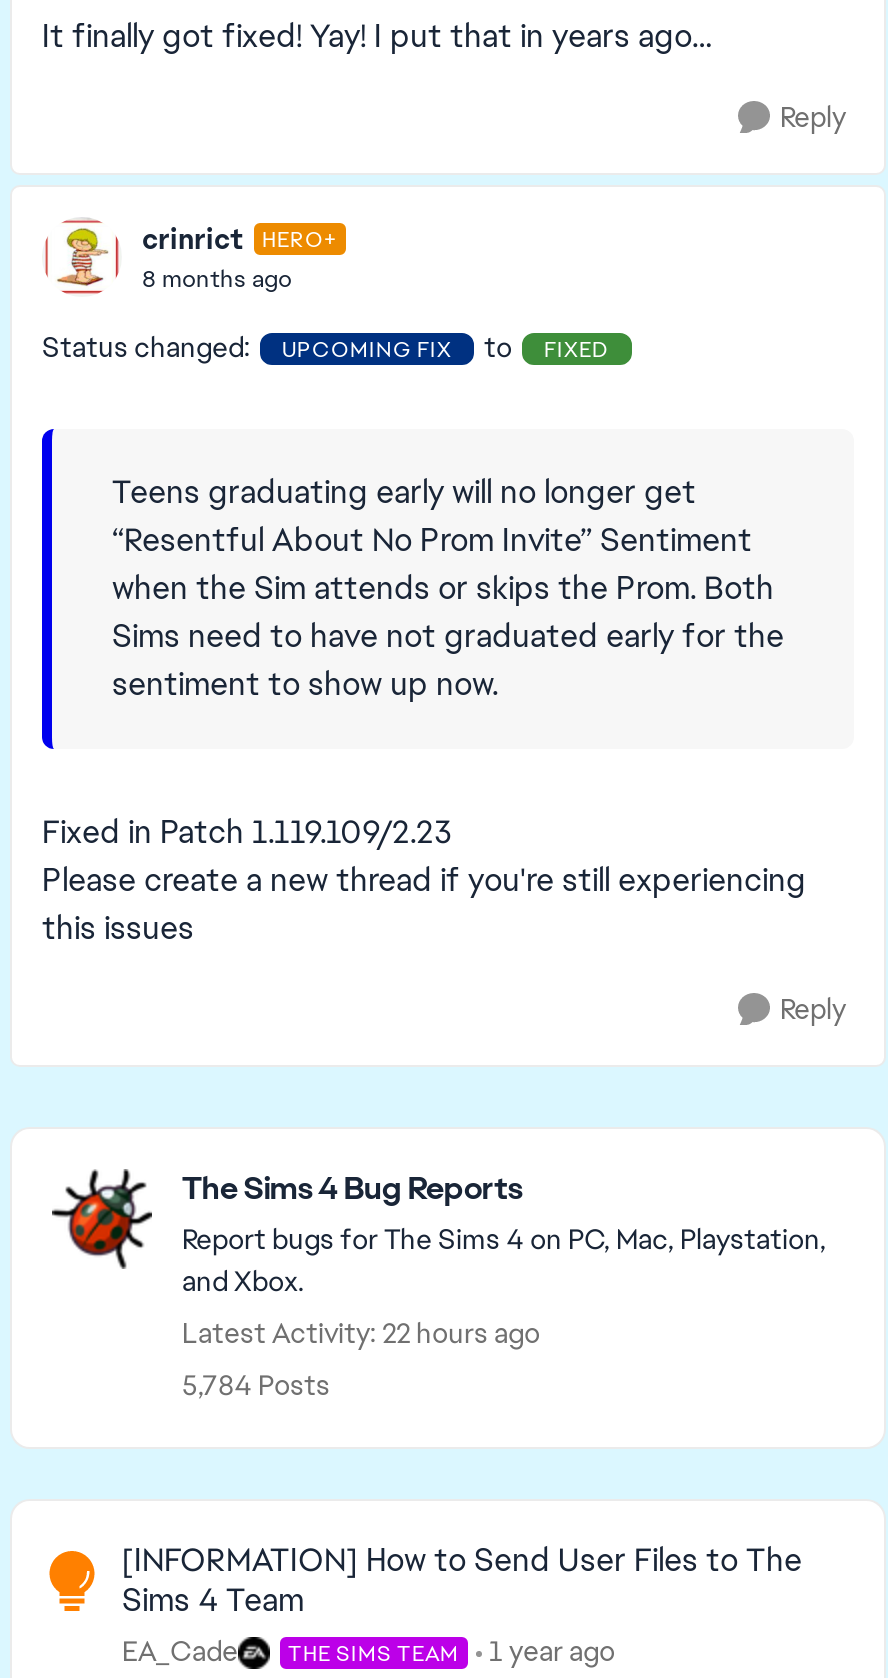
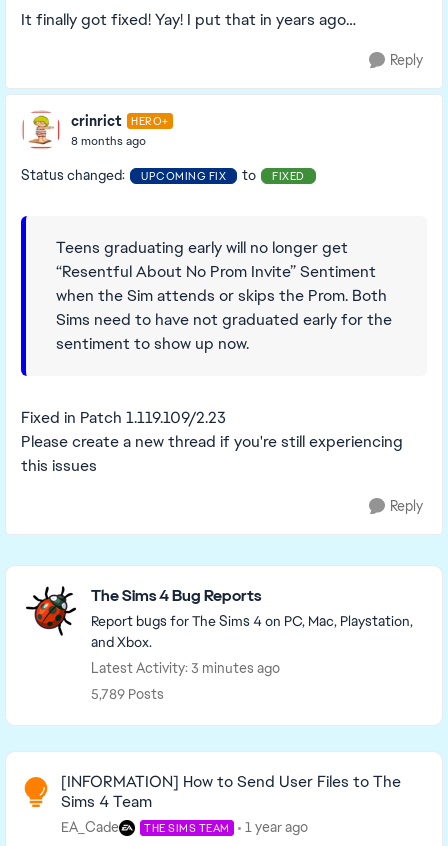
[182,1315,540,1351] Latest Activity: 22 hours ago -> [91,659,280,677] Latest Activity: 3 minutes ago
[182,1367,330,1403] 5,784 Posts -> [91,685,164,703] 5,789 Posts

